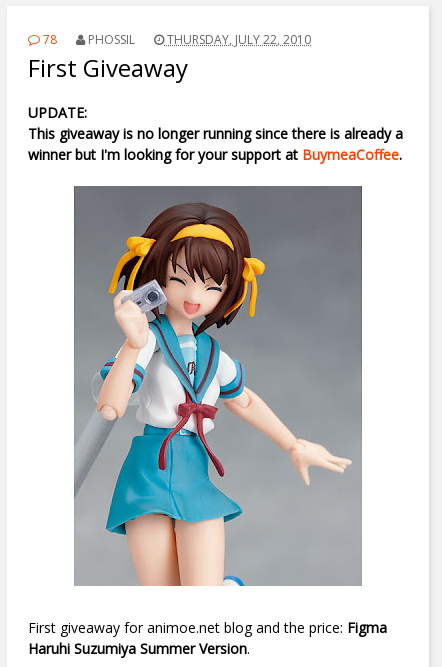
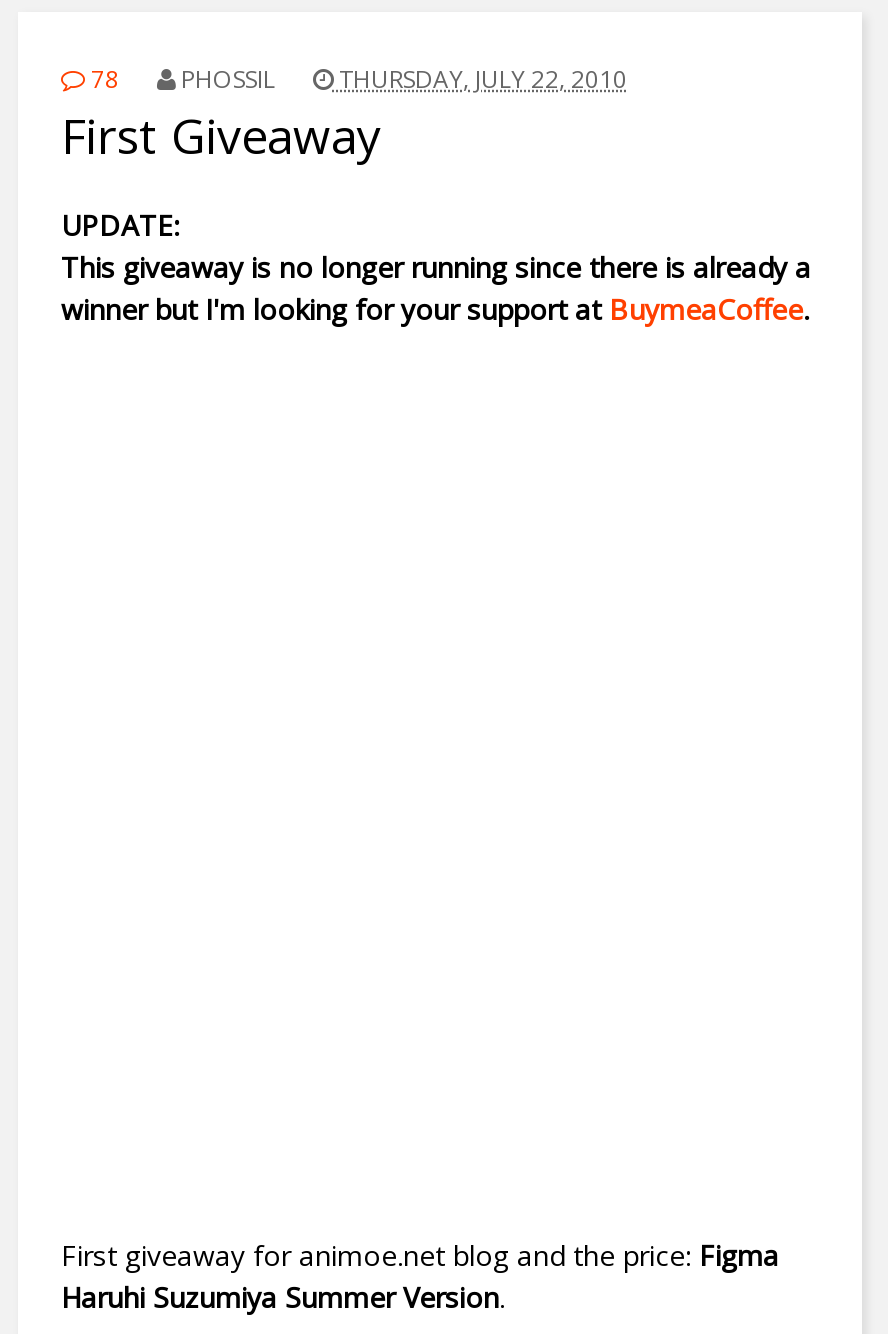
[73,185,363,587] [image] -> none

